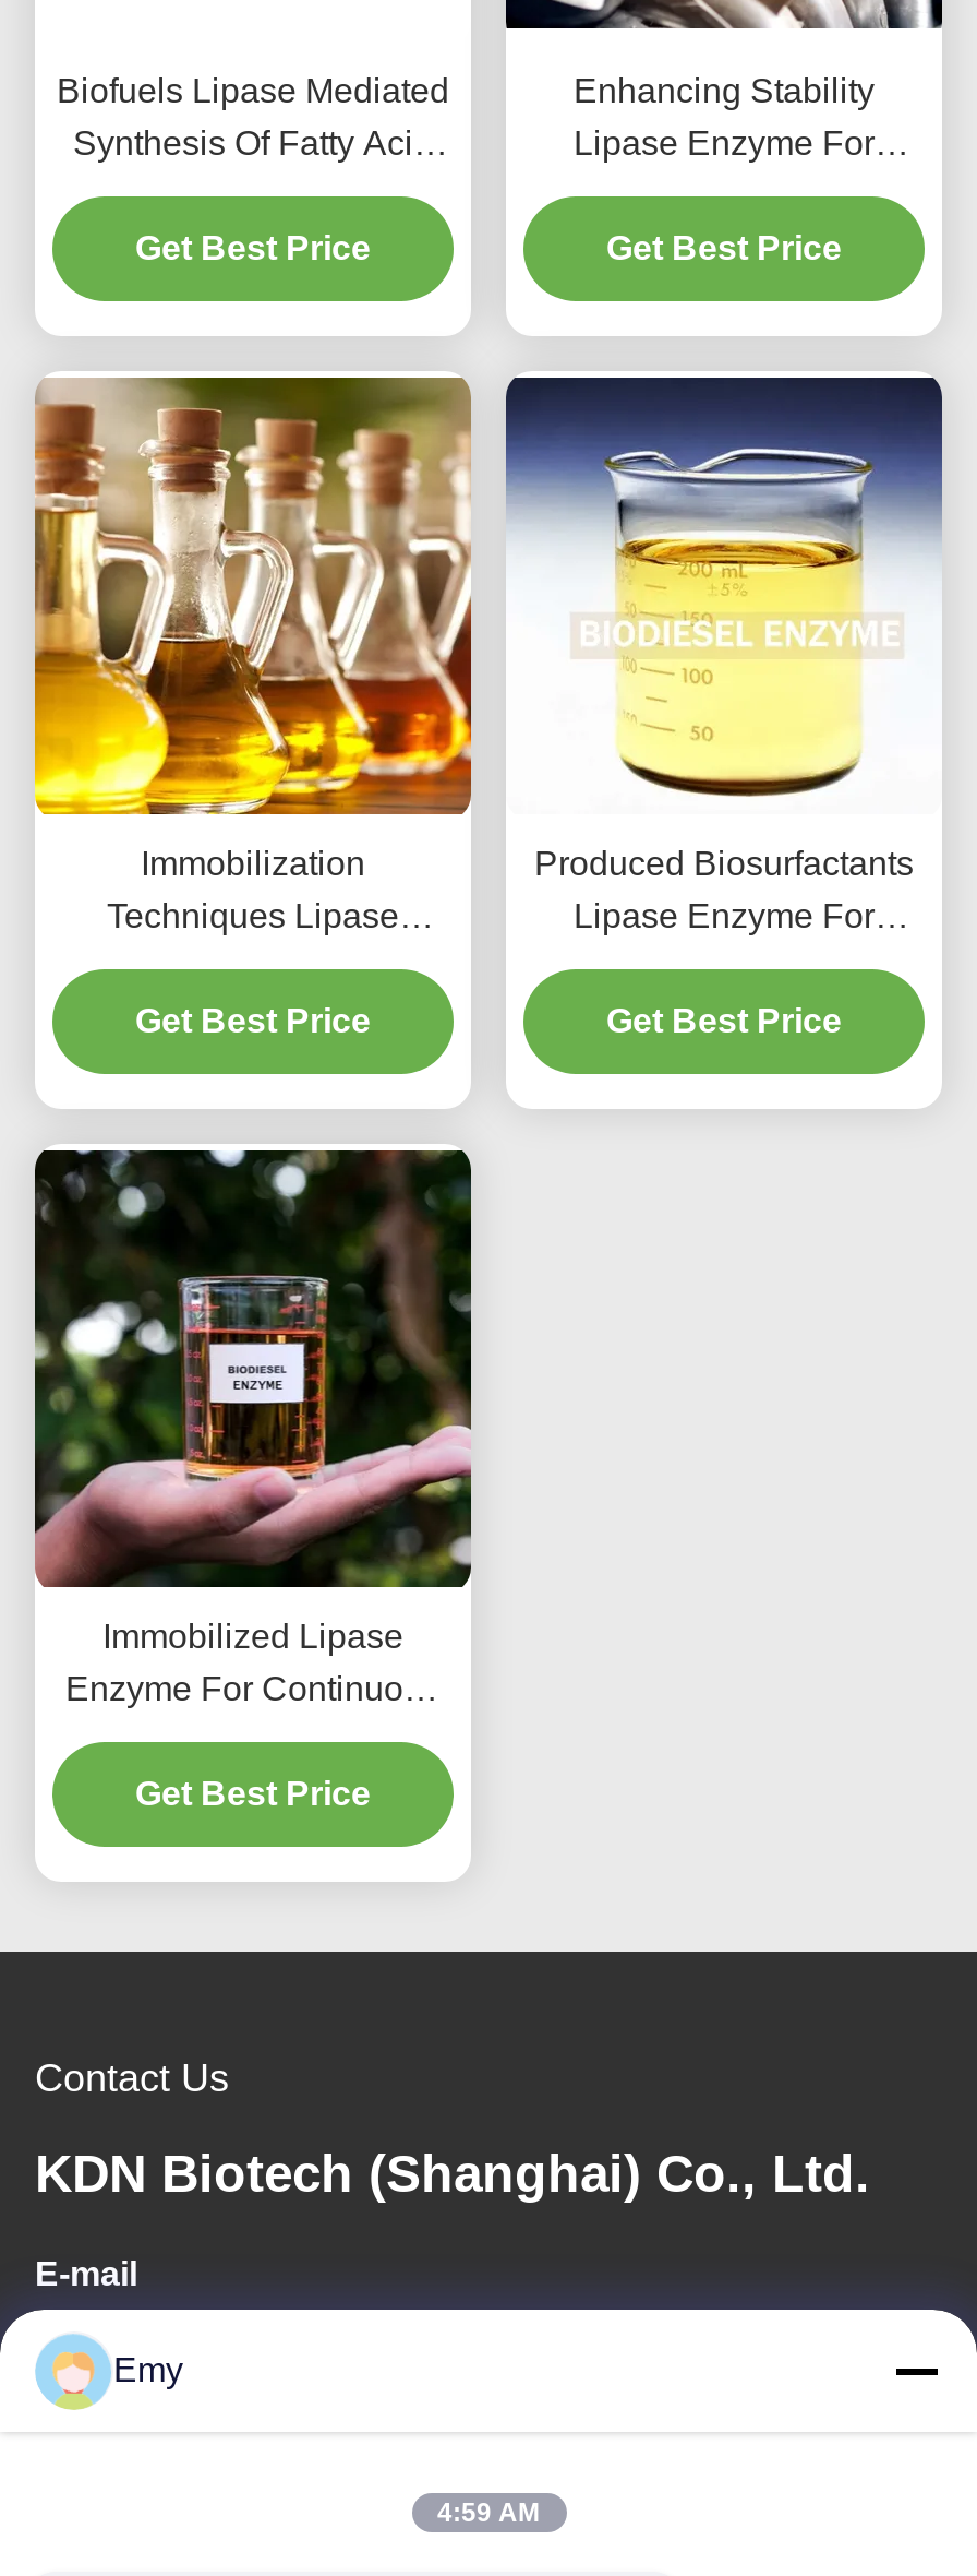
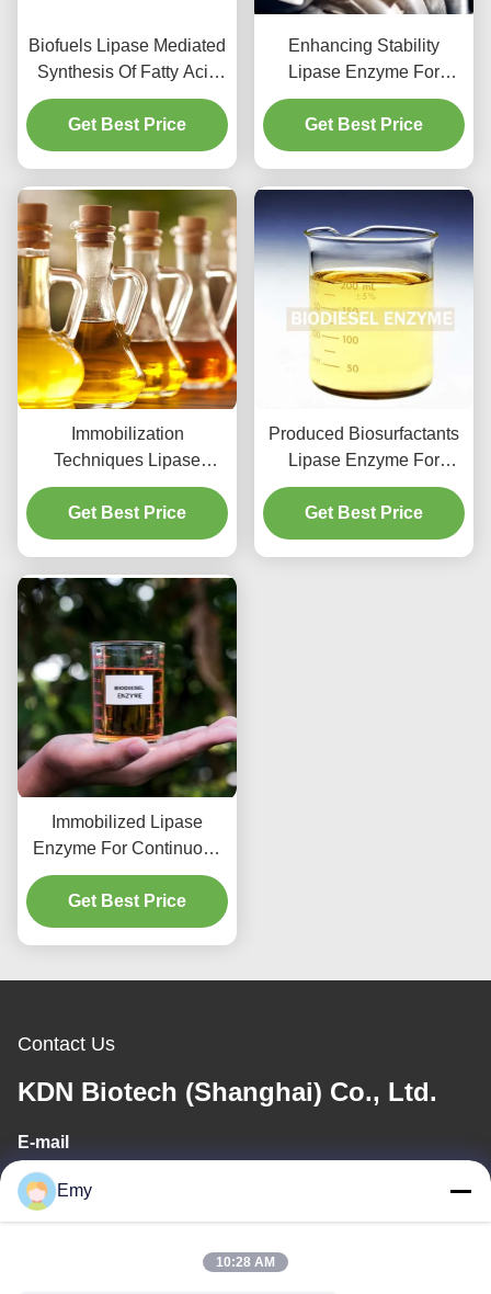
[437,2497,540,2528] 4:59 AM -> [216,1255,275,1270] 10:28 AM

